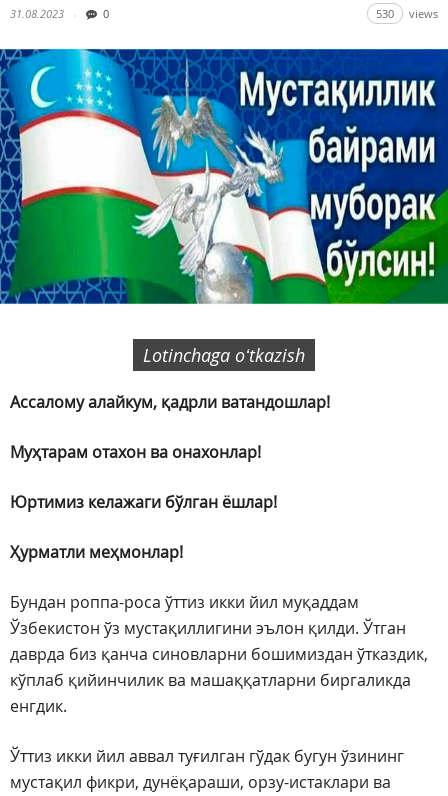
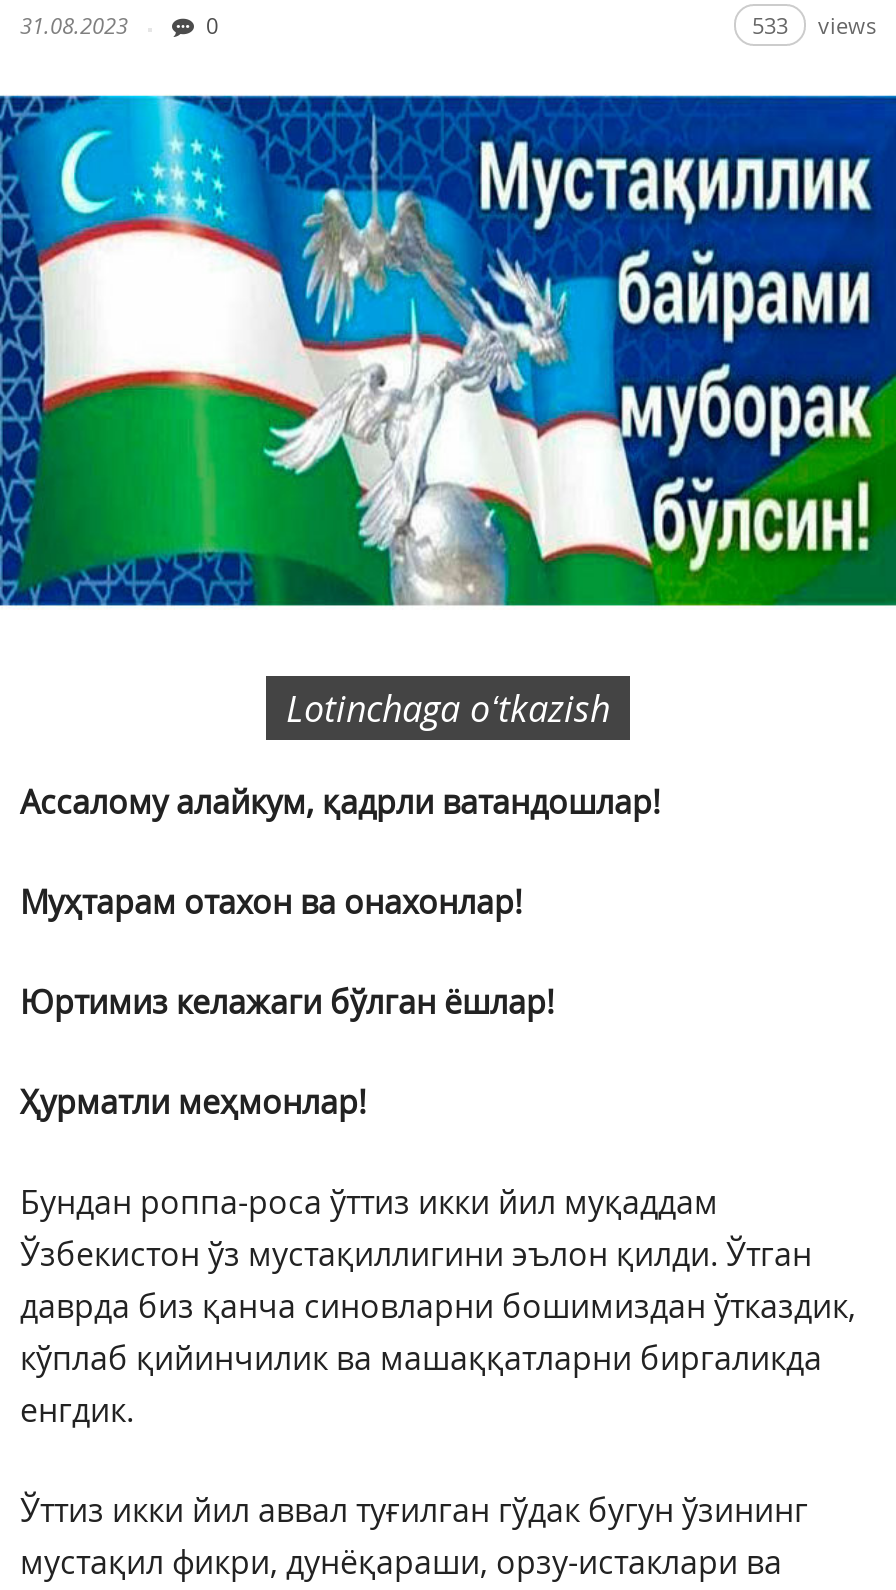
[376,6,438,21] 530 views -> [752,10,876,40] 533 views

